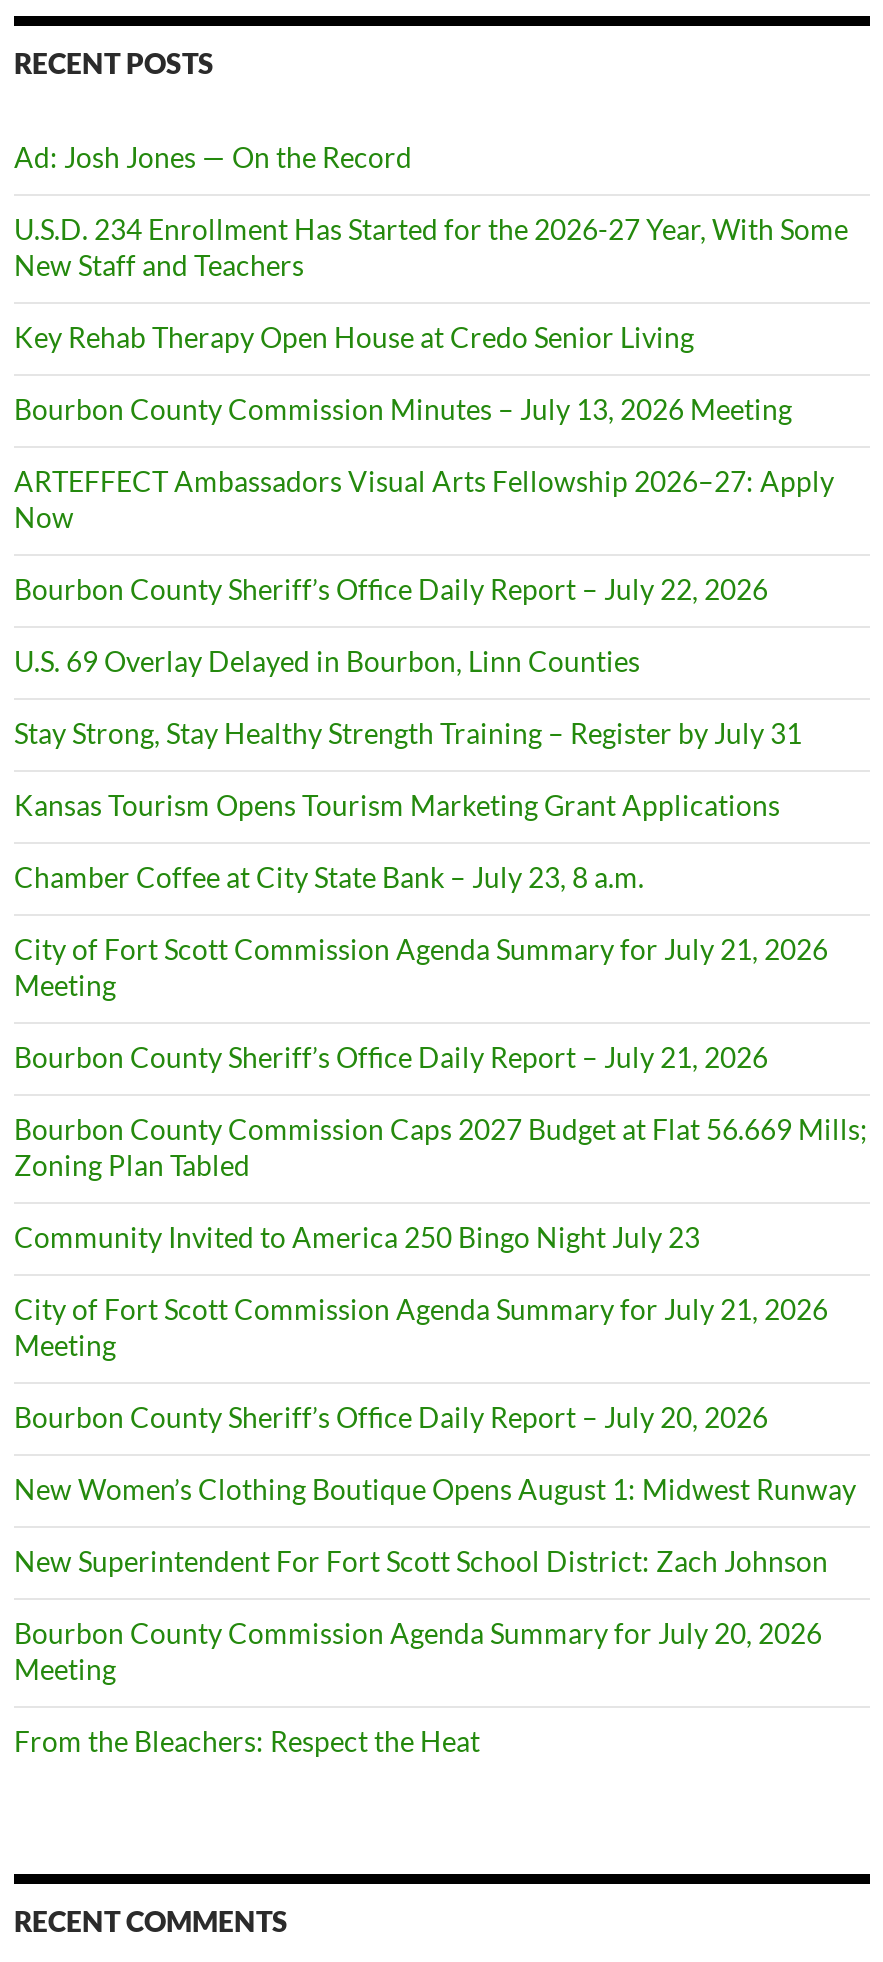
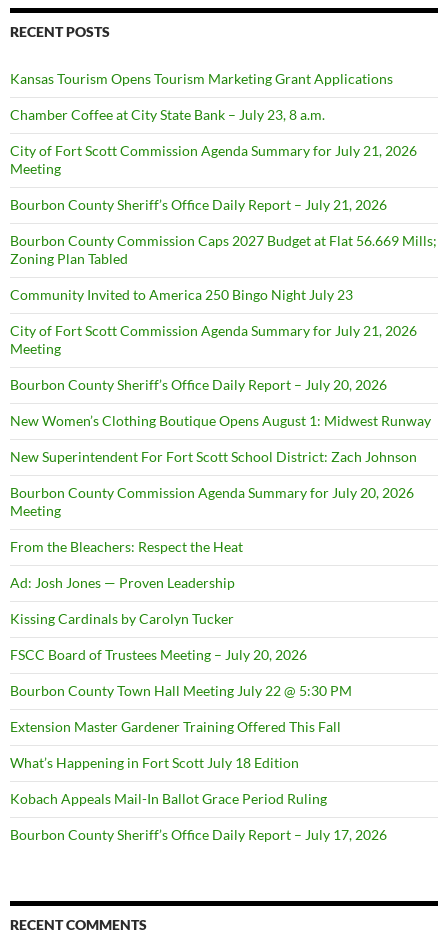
[14,140,848,750] Ad: Josh Jones — On the Record | U.S.D. 234 Enrollment Has Started for the 2026-27 Year, With Some | New Staff and Teachers | Key Rehab Therapy Open House at Credo Senior Living | Bourbon County Commission Minutes – July 13, 2026 Meeting | ARTEFFECT Ambassadors Visual Arts Fellowship 2026–27: Apply | Now | Bourbon County Sheriff’s Office Daily Report – July 22, 2026 | U.S. 69 Overlay Delayed in Bourbon, Linn Counties | Stay Strong, Stay Healthy Strength Training – Register by July 31 -> none
moved [14,788,868,1758] -> [10,70,437,555]: Kansas Tourism Opens Tourism Marketing Grant Applications | Chamber Coffee at City State Bank – July 23, 8 a.m. | City of Fort Scott Commission Agenda Summary for July 21, 2026 | ... | Meeting | From the Bleachers: Respect the Heat
none -> [10,574,387,843] Ad: Josh Jones — Proven Leadership | Kissing Cardinals by Carolyn Tucker | FSCC Board of Trustees Meeting – July 20, 2026 | Bourbon County Town Hall Meeting July 22 @ 5:30 PM | Extension Master Gardener Training Offered This Fall | What’s Happening in Fort Scott July 18 Edition | Kobach Appeals Mail-In Ballot Grace Period Ruling | Bourbon County Sheriff’s Office Daily Report – July 17, 2026

